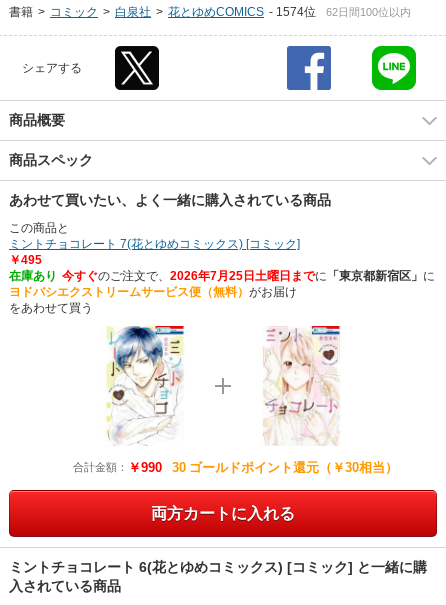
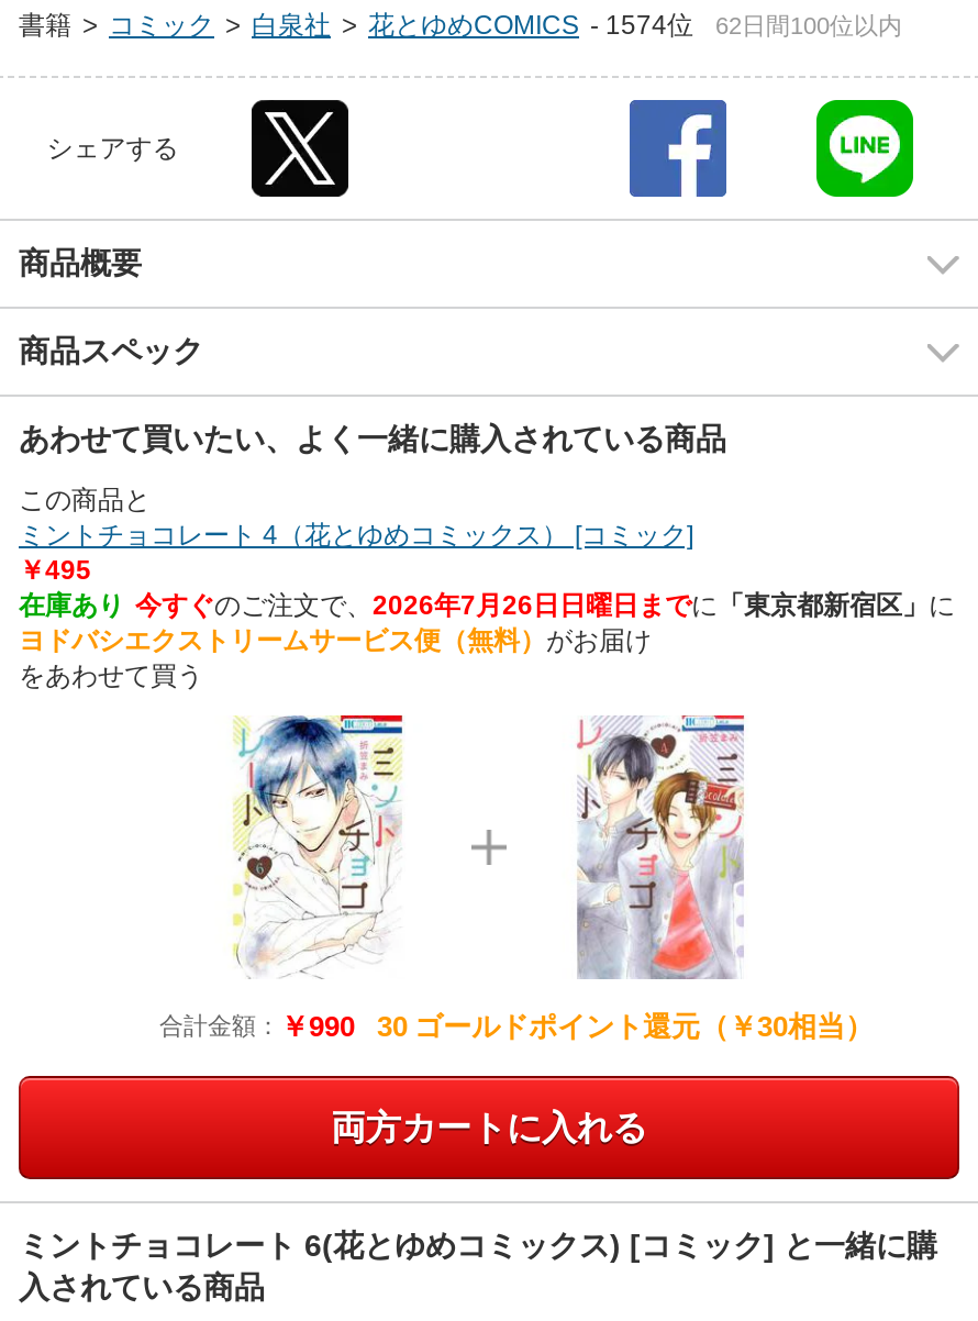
[9,237,300,251] ミントチョコレート 7(花とゆめコミックス) [コミック] -> [19,520,693,551] ミントチョコレート 4（花とゆめコミックス） [コミック]
[9,269,435,283] 在庫あり 今すぐのご注文で、2026年7月25日土曜日までに「東京都新宿区」に -> [19,590,955,621] 在庫あり 今すぐのご注文で、2026年7月26日日曜日までに「東京都新宿区」に
[264,325,339,445] [image] -> [575,715,744,979] [image]

